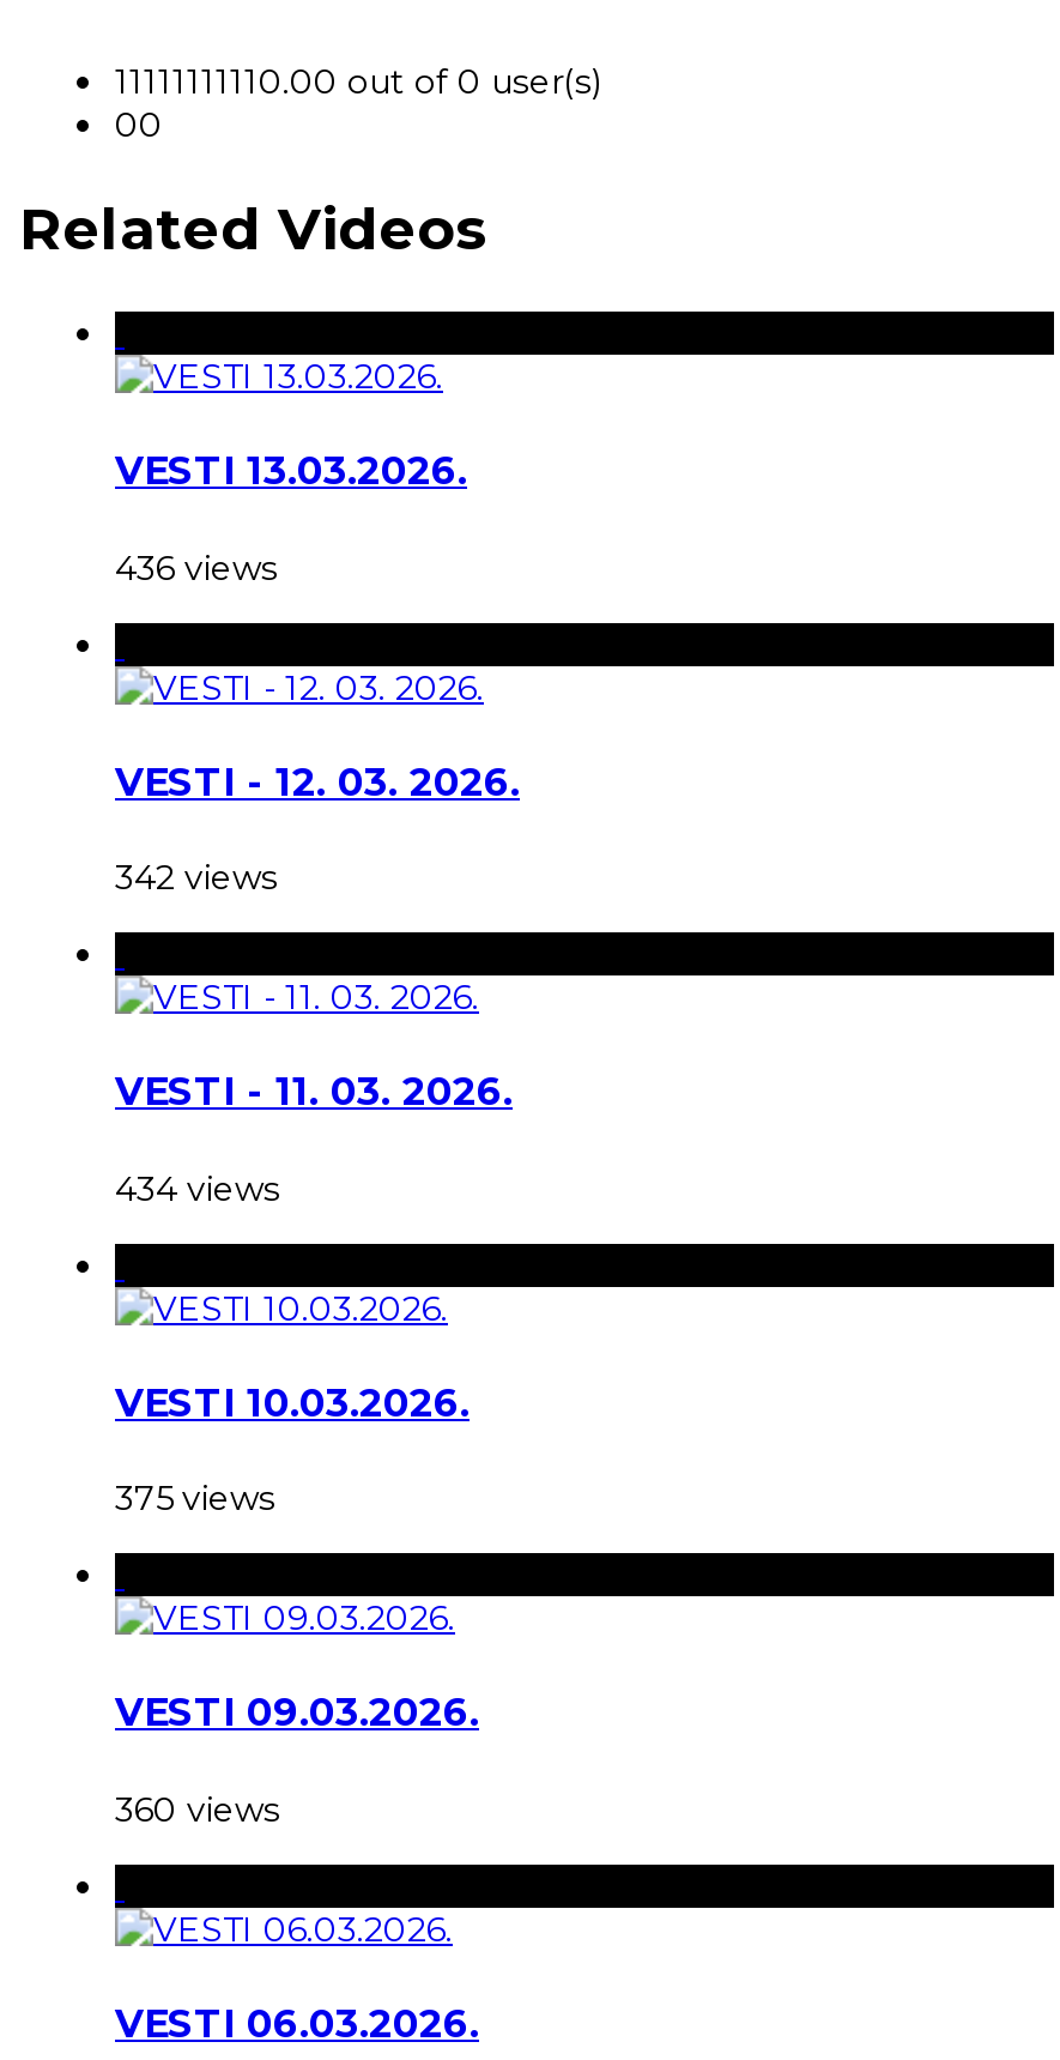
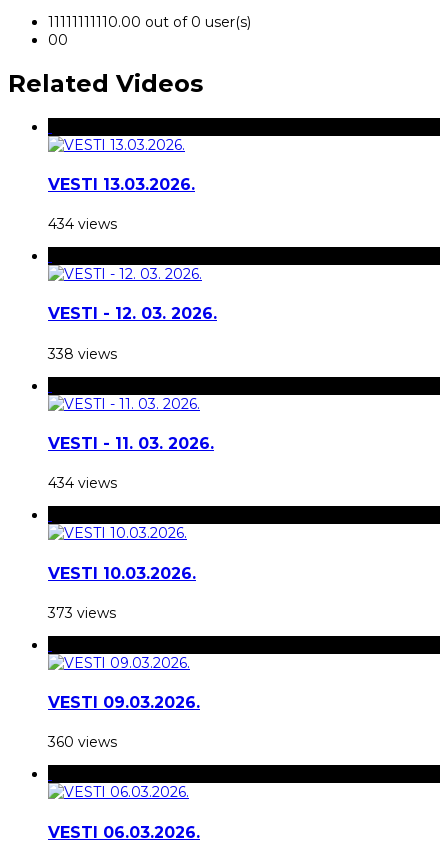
[115,546,278,589] 436 views -> [48,215,117,233] 434 views
[115,856,278,899] 342 views -> [48,345,117,363] 338 views
[115,1477,275,1520] 375 views -> [48,604,116,622] 373 views

